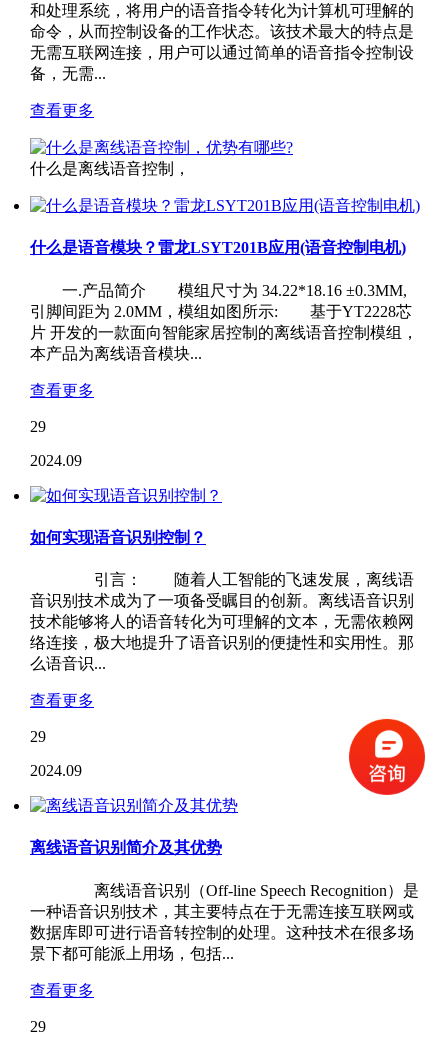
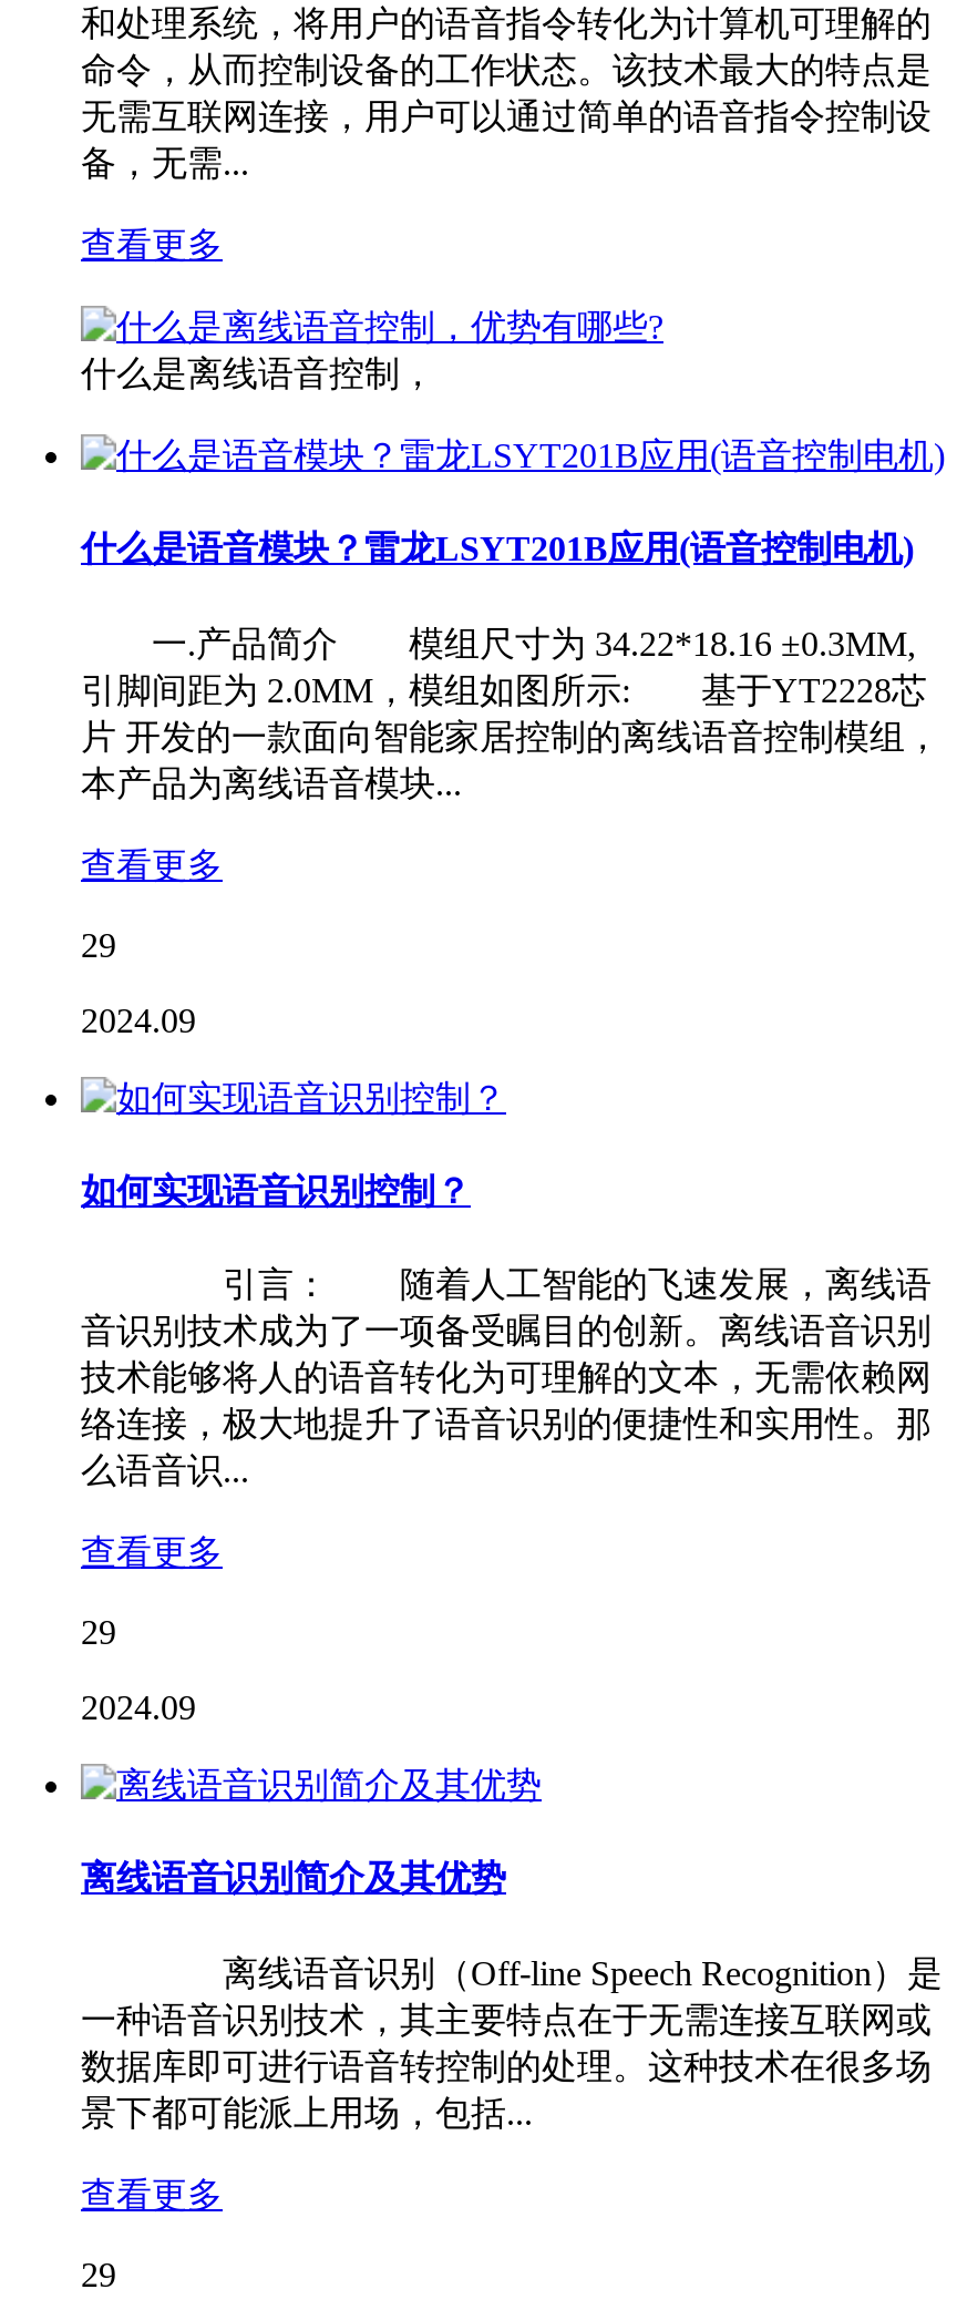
[348,718,426,796] [image] -> none

